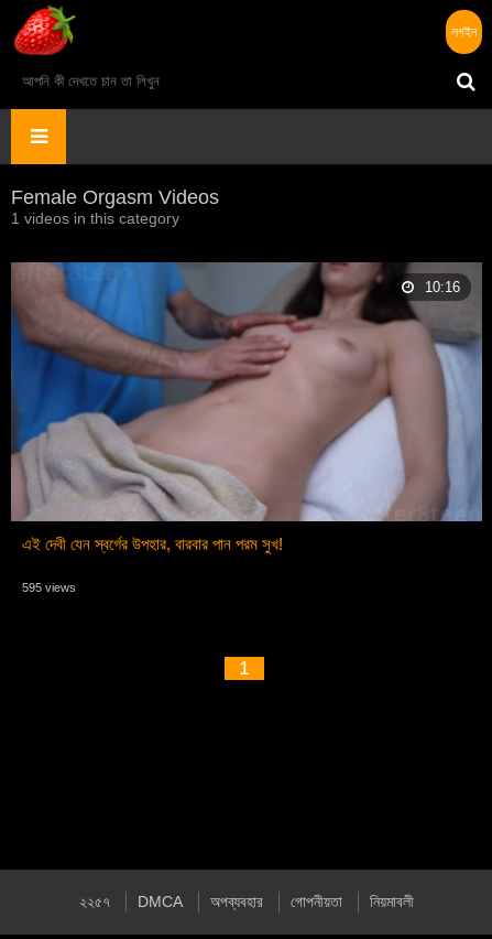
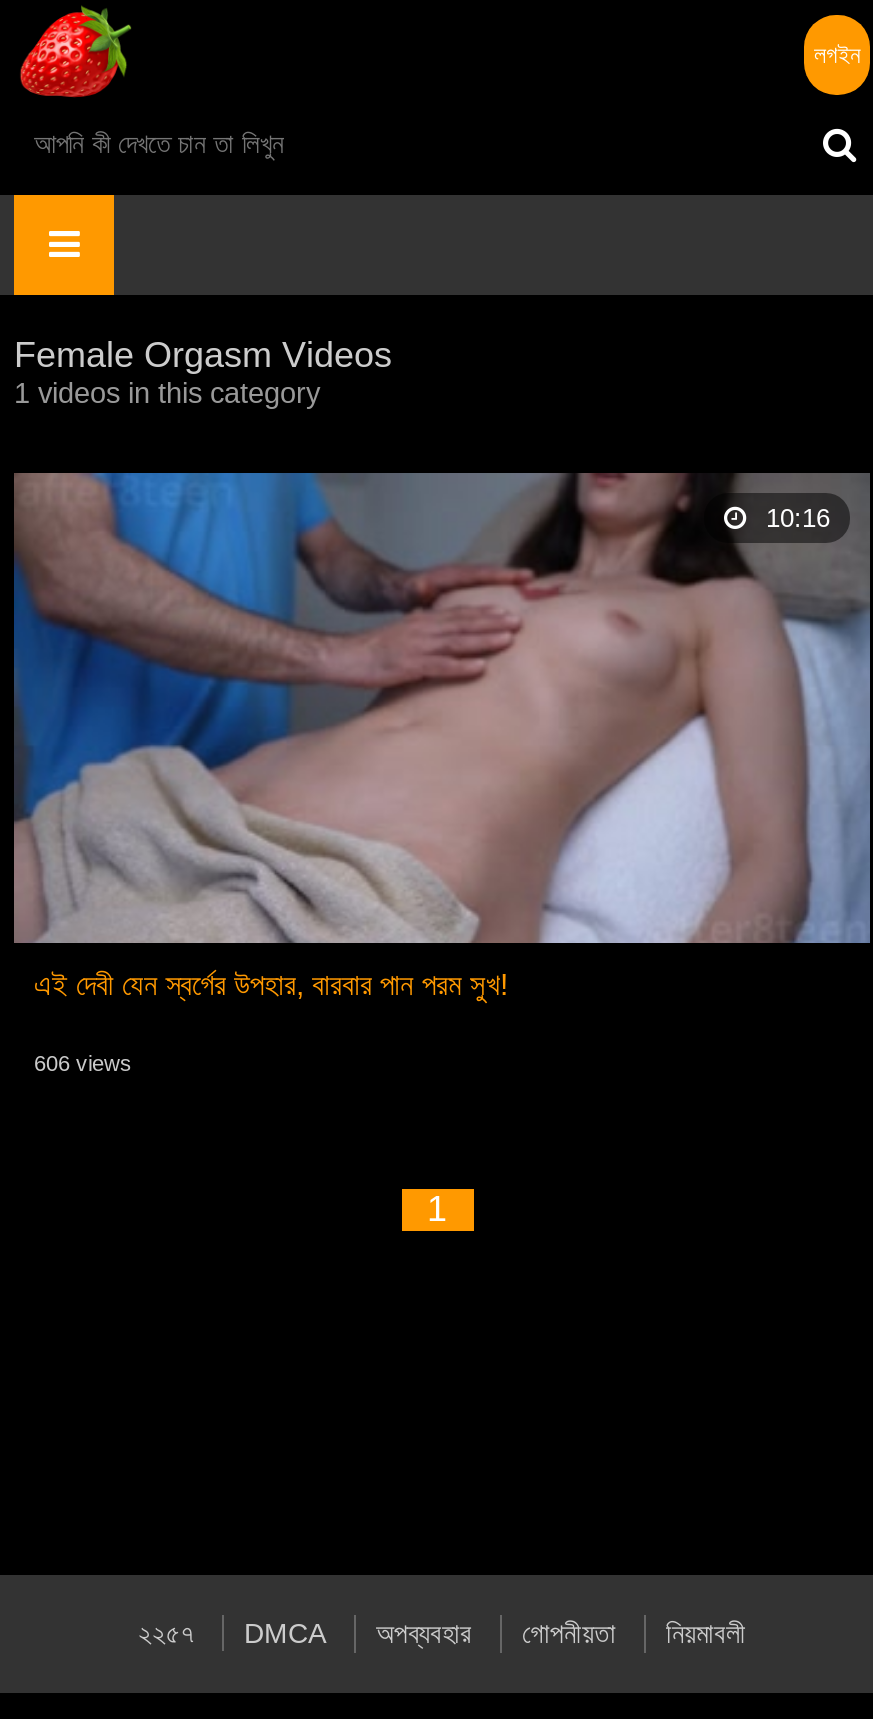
[22,581,76,594] 595 views -> [34,1052,132,1076] 606 views

